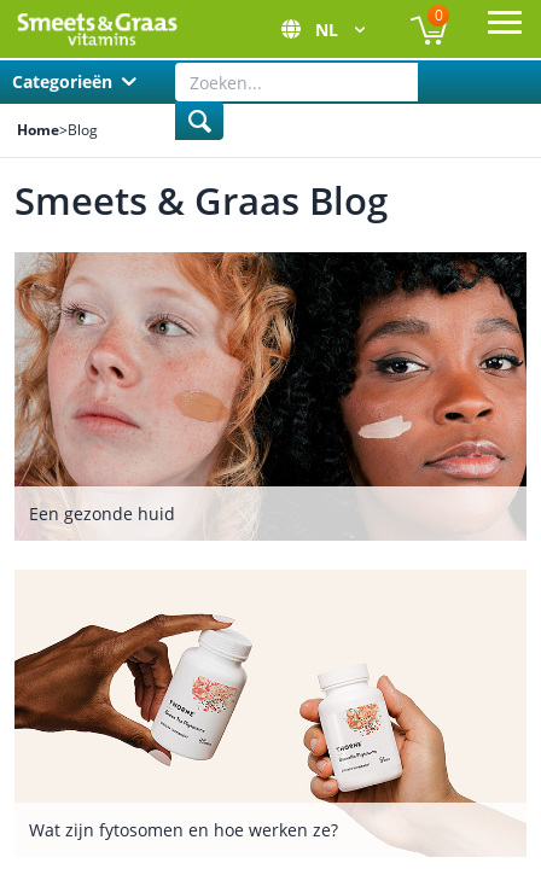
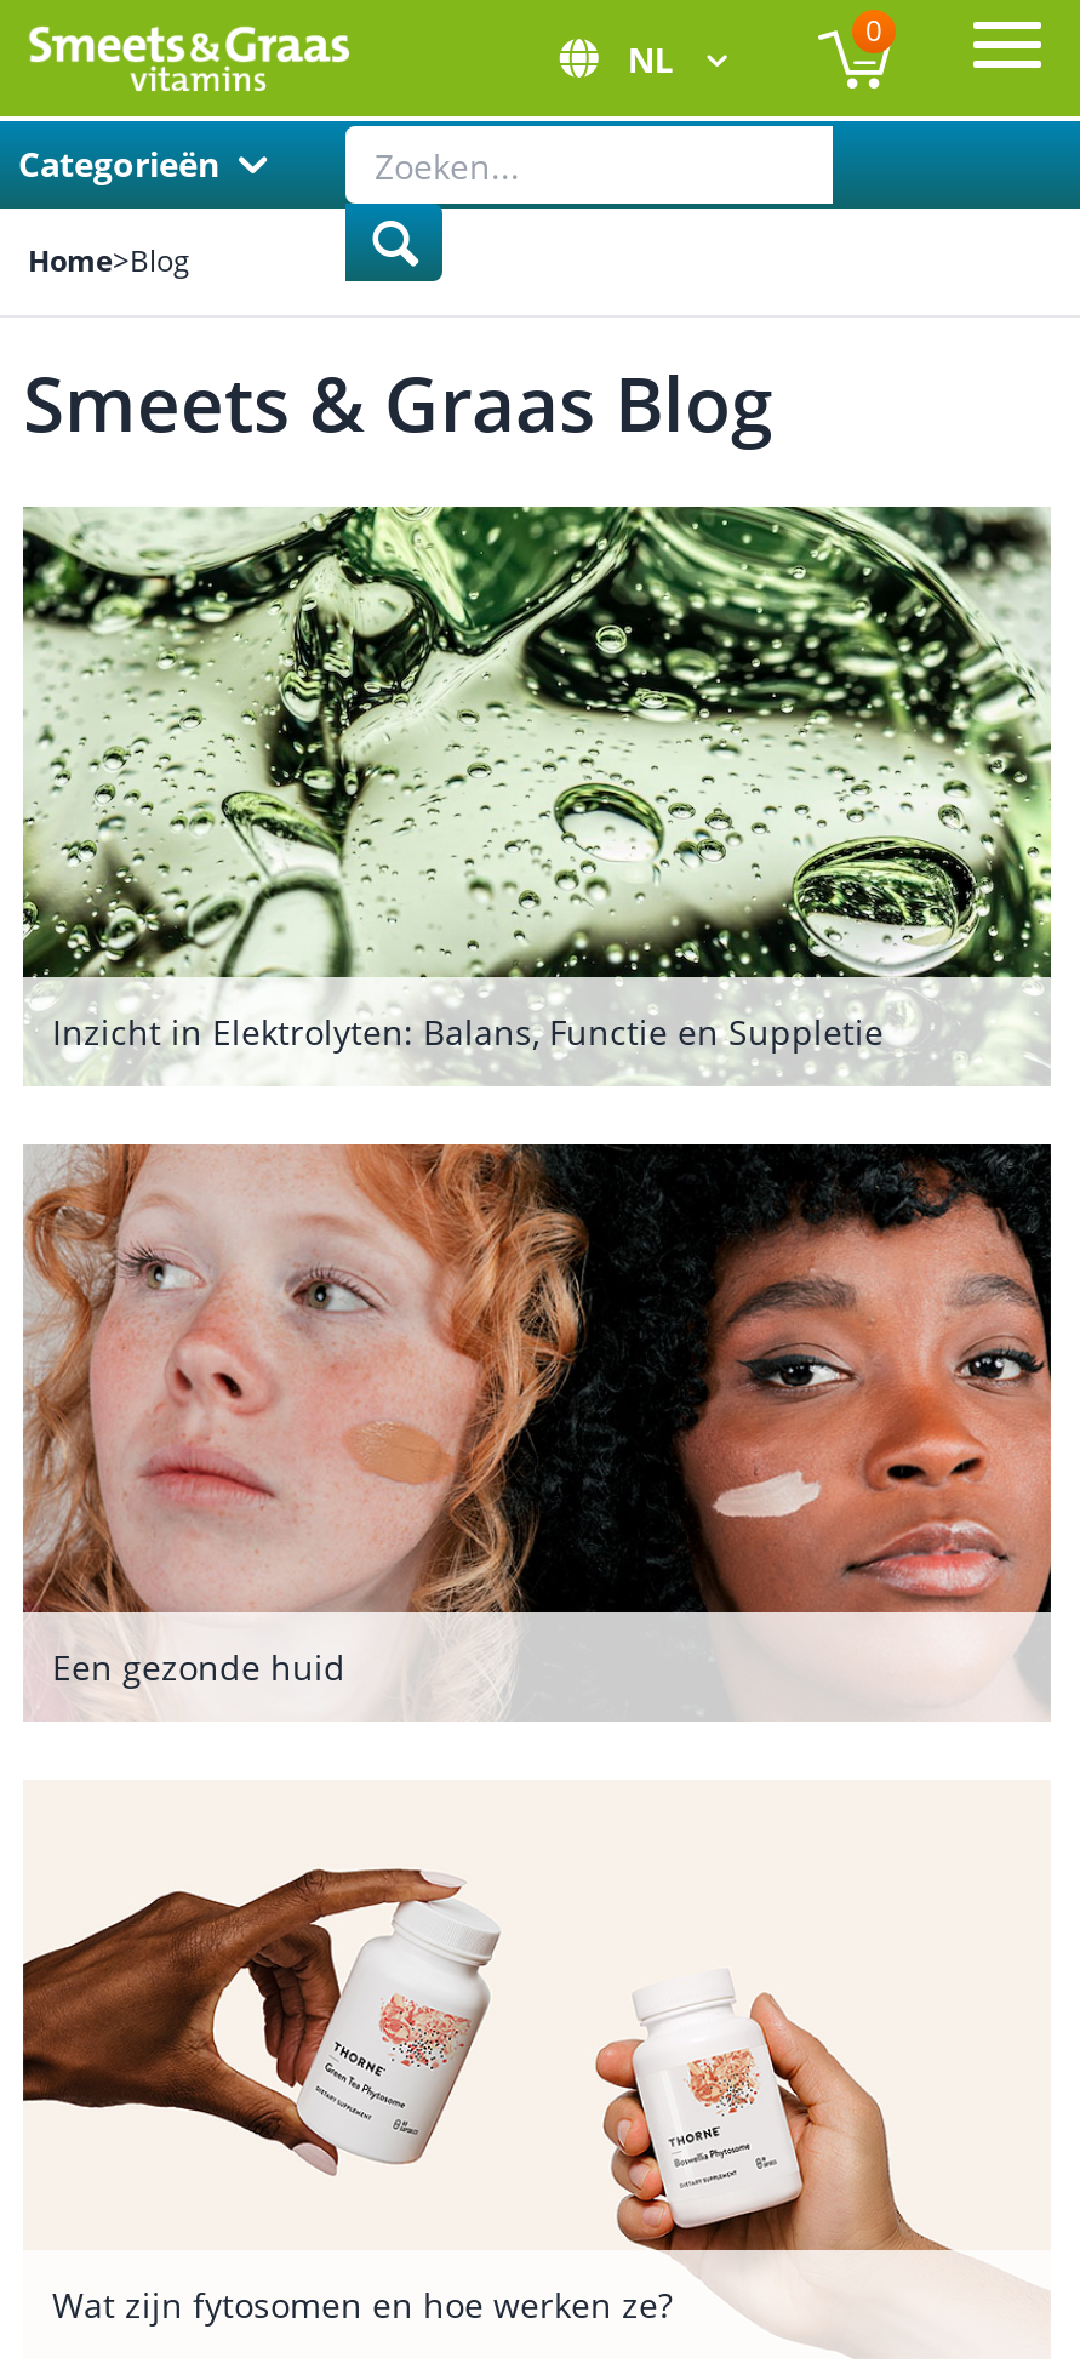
none -> [21,504,1053,1079] [image] | Inzicht in Elektrolyten: Balans, Functie en Suppletie

